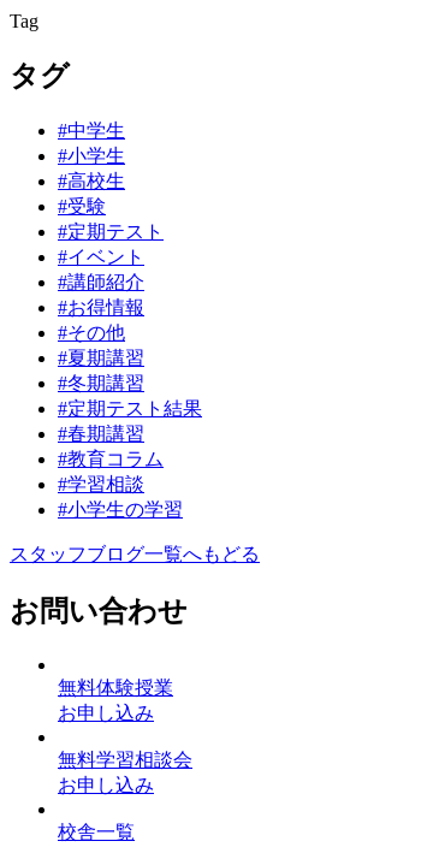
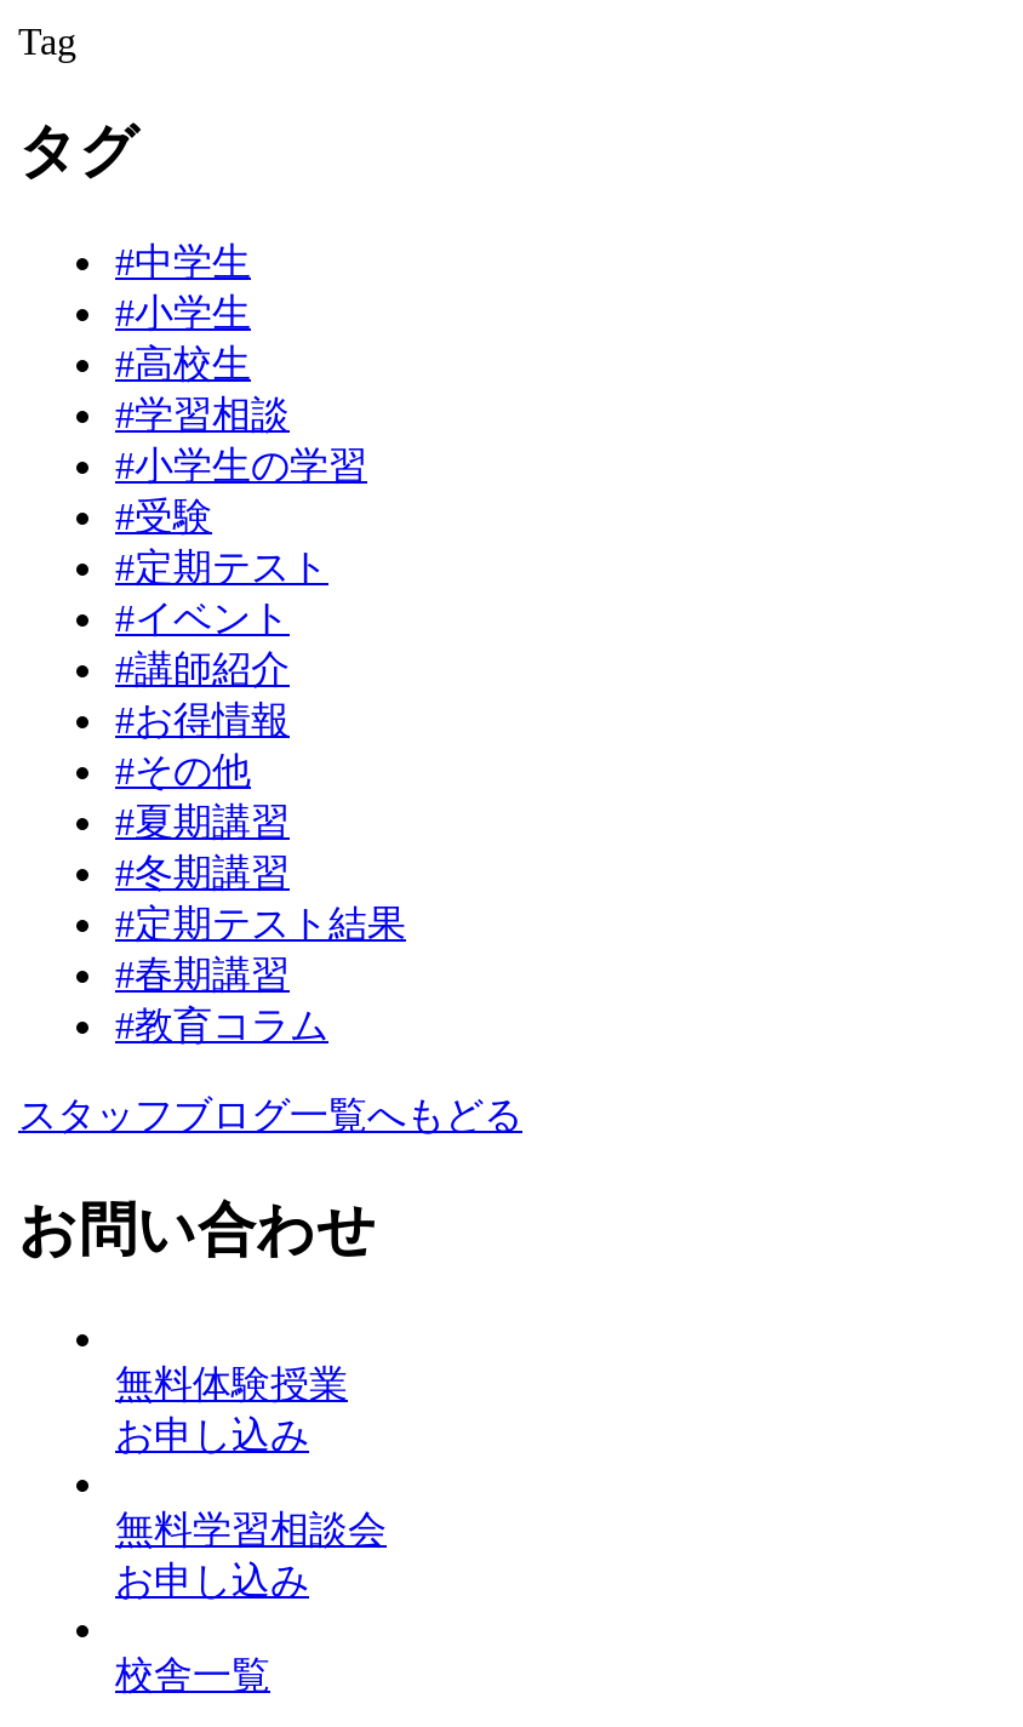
moved [58,196,202,444] -> [115,495,406,994]: #受験 | #定期テスト | #イベント | ... | #定期テスト結果 | #春期講習
moved [58,474,183,519] -> [115,393,367,485]: #学習相談 | #小学生の学習

